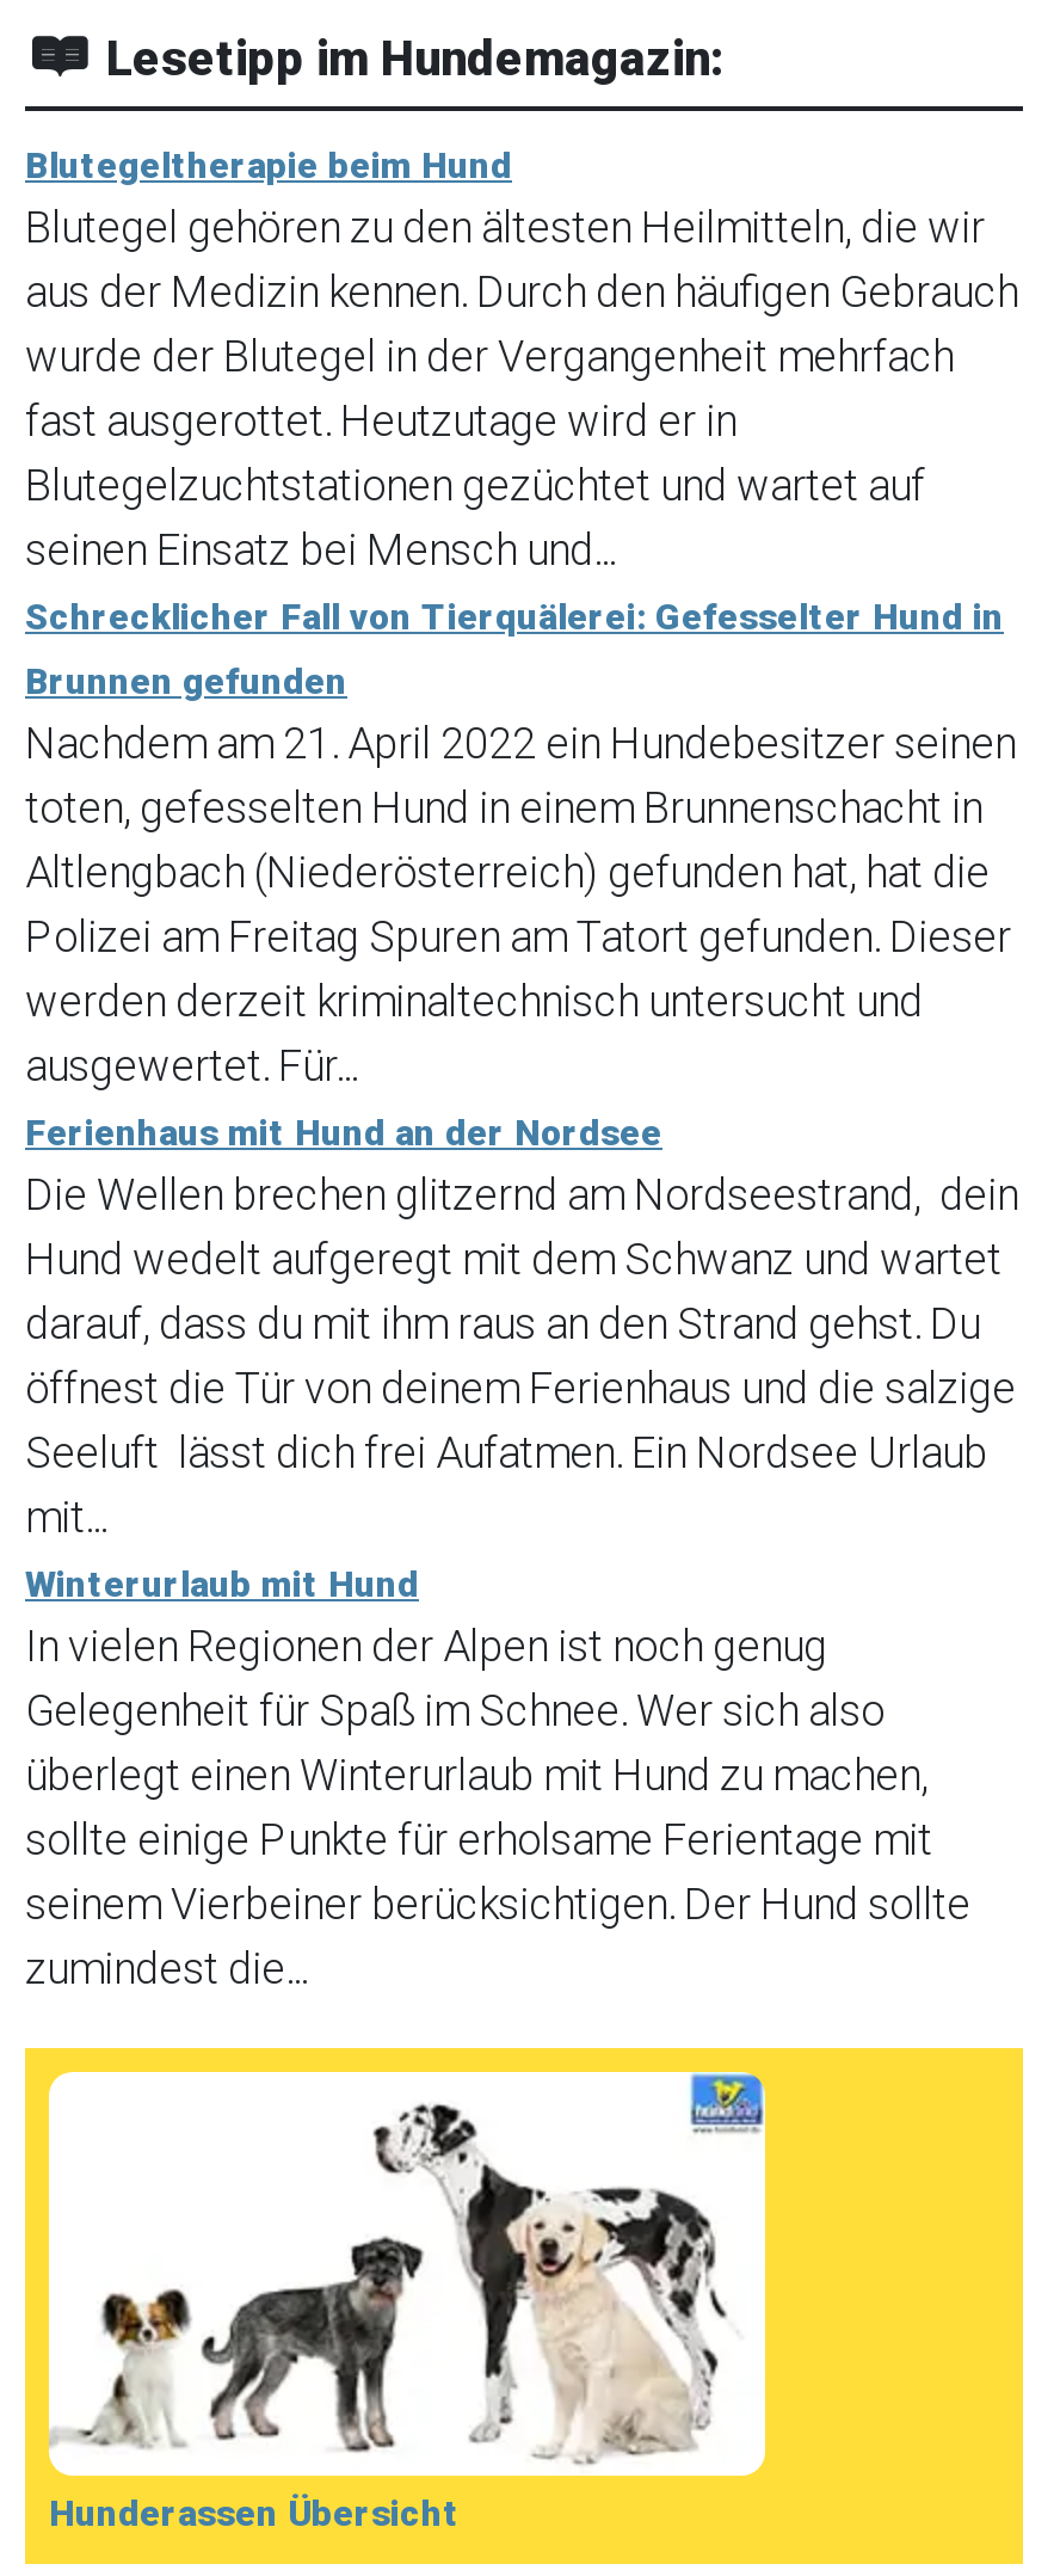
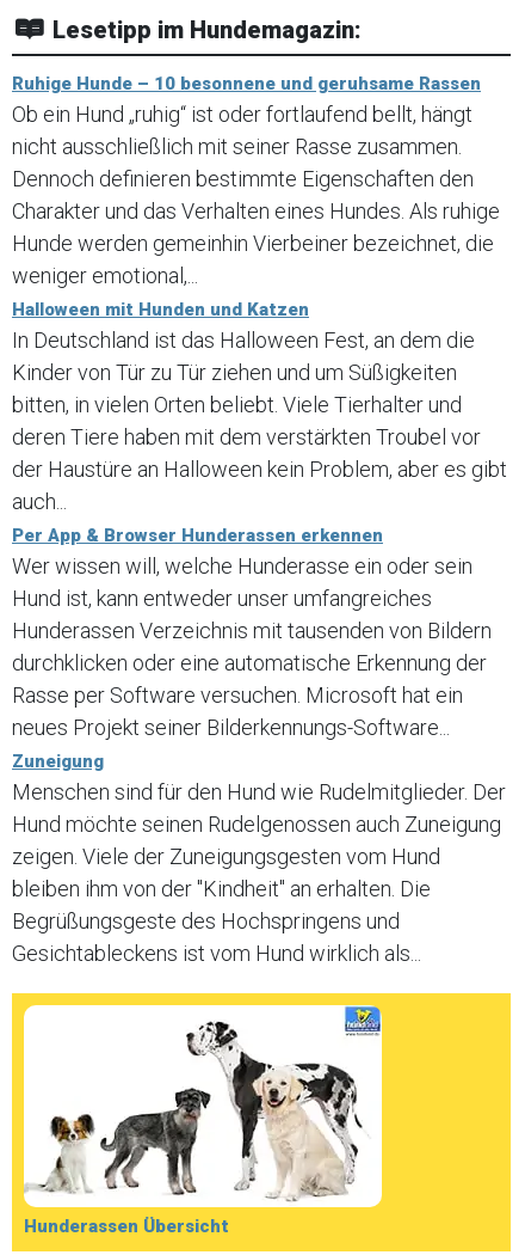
[25,145,1018,1993] Blutegeltherapie beim Hund | Blutegel gehören zu den ältesten Heilmitteln, die wir | aus der Medizin kennen. Durch den häufigen Gebrauch | wurde der Blutegel in der Vergangenheit mehrfach | fast ausgerottet. Heutzutage wird er in | Blutegelzuchtstationen gezüchtet und wartet auf | seinen Einsatz bei Mensch und... | Schrecklicher Fall von Tierquälerei: Gefesselter Hund in | Brunnen gefunden | Nachdem am 21. April 2022 ein Hundebesitzer seinen | toten, gefesselten Hund in einem Brunnenschacht in | Altlengbach (Niederösterreich) gefunden hat, hat die | Polizei am Freitag Spuren am Tatort gefunden. Dieser | werden derzeit kriminaltechnisch untersucht und | ausgewertet. Für... | Ferienhaus mit Hund an der Nordsee | Die Wellen brechen glitzernd am Nordseestrand, dein | Hund wedelt aufgeregt mit dem Schwanz und wartet | darauf, dass du mit ihm raus an den Strand gehst. Du | öffnest die Tür von deinem Ferienhaus und die salzige | Seeluft lässt dich frei Aufatmen. Ein Nordsee Urlaub | mit... | Winterurlaub mit Hund | In vielen Regionen der Alpen ist noch genug | Gelegenheit für Spaß im Schnee. Wer sich also | überlegt einen Winterurlaub mit Hund zu machen, | sollte einige Punkte für erholsame Ferientage mit | seinem Vierbeiner berücksichtigen. Der Hund sollte | zumindest die... -> [12,73,507,966] Ruhige Hunde – 10 besonnene und geruhsame Rassen | Ob ein Hund „ruhig“ ist oder fortlaufend bellt, hängt | nicht ausschließlich mit seiner Rasse zusammen. | Dennoch definieren bestimmte Eigenschaften den | Charakter und das Verhalten eines Hundes. Als ruhige | Hunde werden gemeinhin Vierbeiner bezeichnet, die | weniger emotional,... | Halloween mit Hunden und Katzen | In Deutschland ist das Halloween Fest, an dem die | Kinder von Tür zu Tür ziehen und um Süßigkeiten | bitten, in vielen Orten beliebt. Viele Tierhalter und | deren Tiere haben mit dem verstärkten Troubel vor | der Haustüre an Halloween kein Problem, aber es gibt | auch... | Per App & Browser Hunderassen erkennen | Wer wissen will, welche Hunderasse ein oder sein | Hund ist, kann entweder unser umfangreiches | Hunderassen Verzeichnis mit tausenden von Bildern | durchklicken oder eine automatische Erkennung der | Rasse per Software versuchen. Microsoft hat ein | neues Projekt seiner Bilderkennungs-Software... | Zuneigung | Menschen sind für den Hund wie Rudelmitglieder. Der | Hund möchte seinen Rudelgenossen auch Zuneigung | zeigen. Viele der Zuneigungsgesten vom Hund | bleiben ihm von der "Kindheit" an erhalten. Die | Begrüßungsgeste des Hochspringens und | Gesichtableckens ist vom Hund wirklich als...

